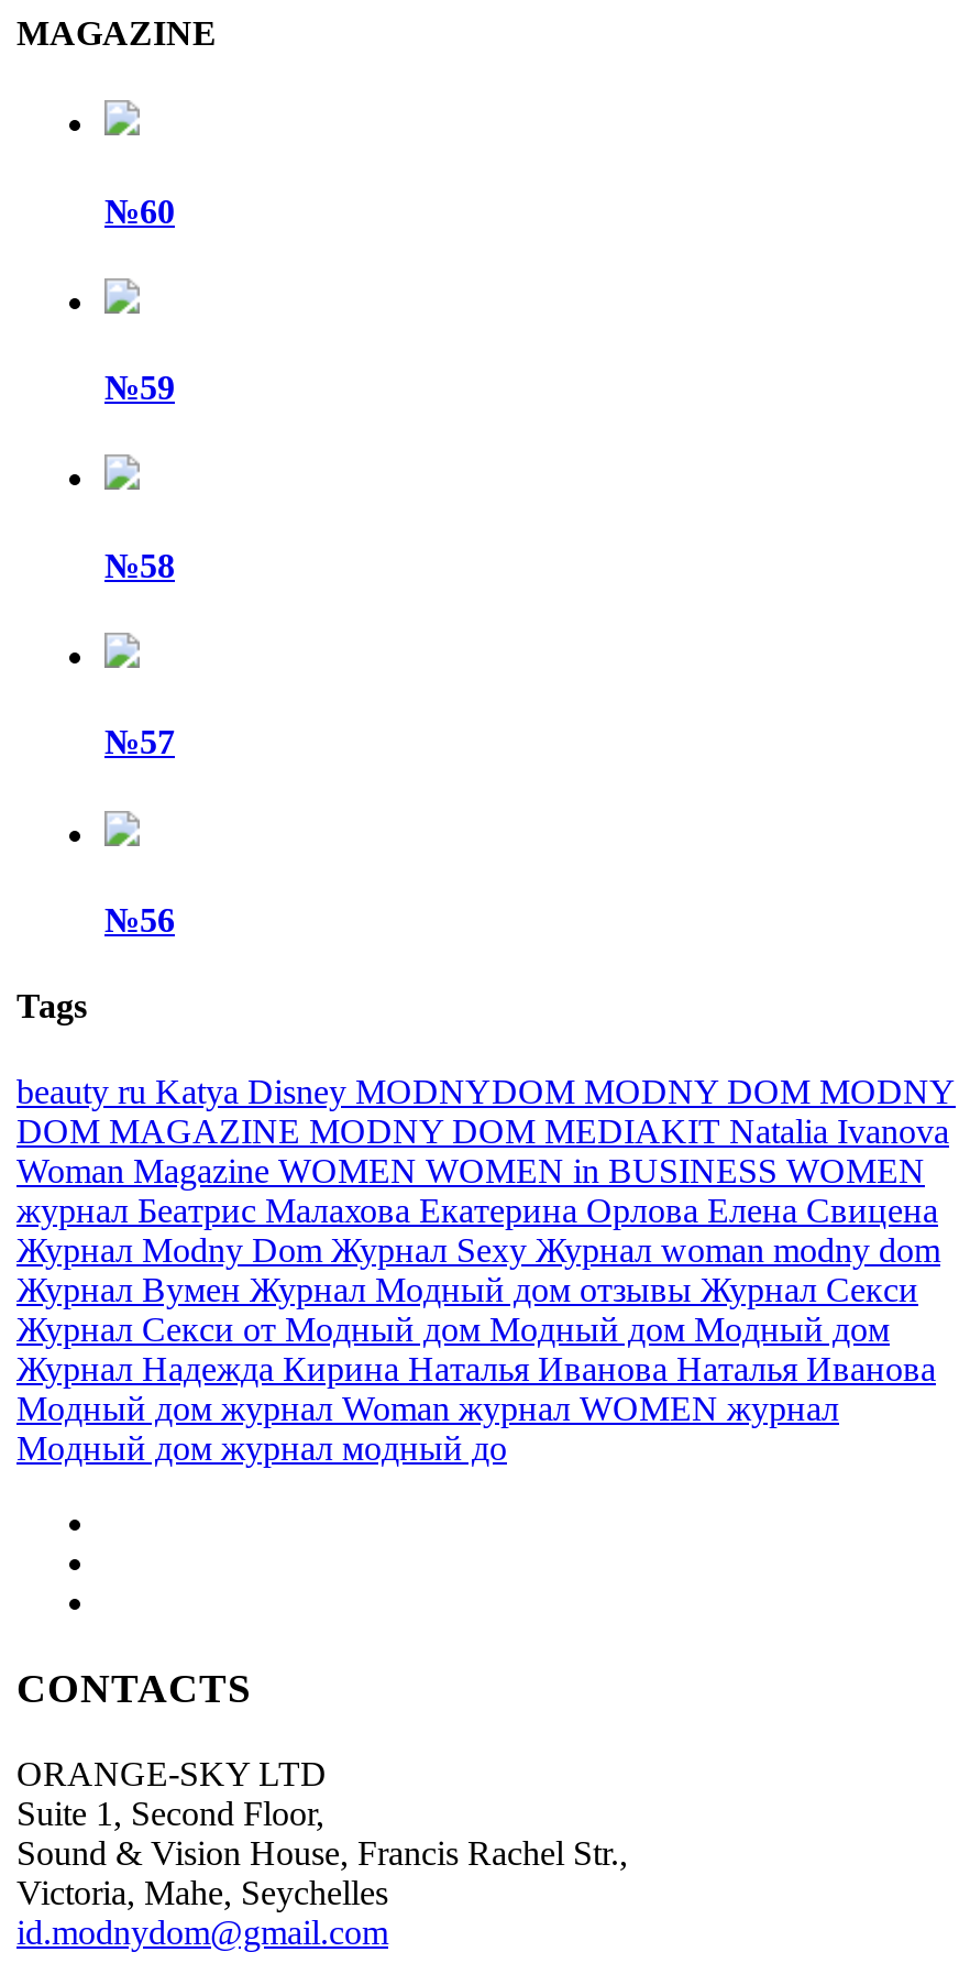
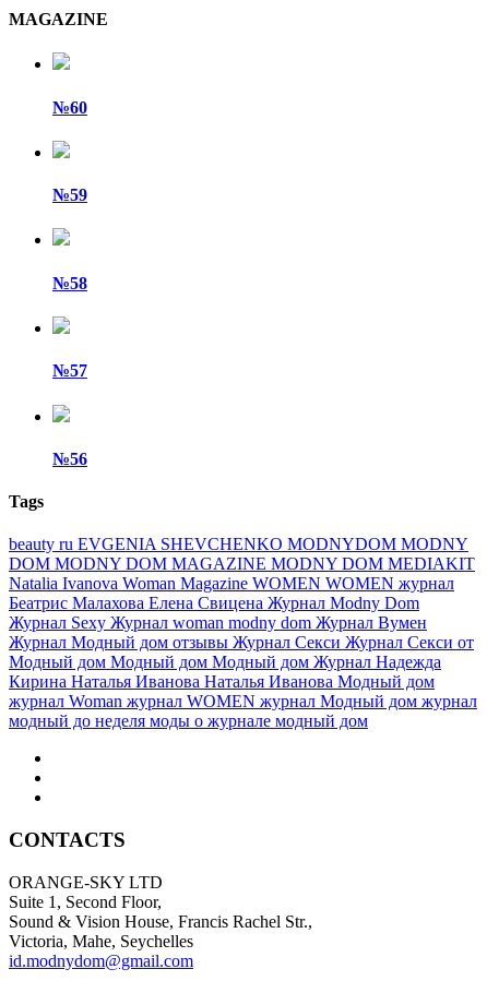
[16,1073,956,1467] beauty ru Katya Disney MODNYDOM MODNY DOM MODNY | DOM MAGAZINE MODNY DOM MEDIAKIT Natalia Ivanova | Woman Magazine WOMEN WOMEN in BUSINESS WOMEN | журнал Беатрис Малахова Екатерина Орлова Елена Свицена | Журнал Modny Dom Журнал Sexy Журнал woman modny dom | Журнал Вумен Журнал Модный дом отзывы Журнал Секси | Журнал Секси от Модный дом Модный дом Модный дом | Журнал Надежда Кирина Наталья Иванова Наталья Иванова | Модный дом журнал Woman журнал WOMEN журнал | Модный дом журнал модный до -> [9,535,477,730] beauty ru EVGENIA SHEVCHENKO MODNYDOM MODNY | DOM MODNY DOM MAGAZINE MODNY DOM MEDIAKIT | Natalia Ivanova Woman Magazine WOMEN WOMEN журнал | Беатрис Малахова Елена Свицена Журнал Modny Dom | Журнал Sexy Журнал woman modny dom Журнал Вумен | Журнал Модный дом отзывы Журнал Секси Журнал Секси от | Модный дом Модный дом Модный дом Журнал Надежда | Кирина Наталья Иванова Наталья Иванова Модный дом | журнал Woman журнал WOMEN журнал Модный дом журнал | модный до неделя моды о журнале модный дом

